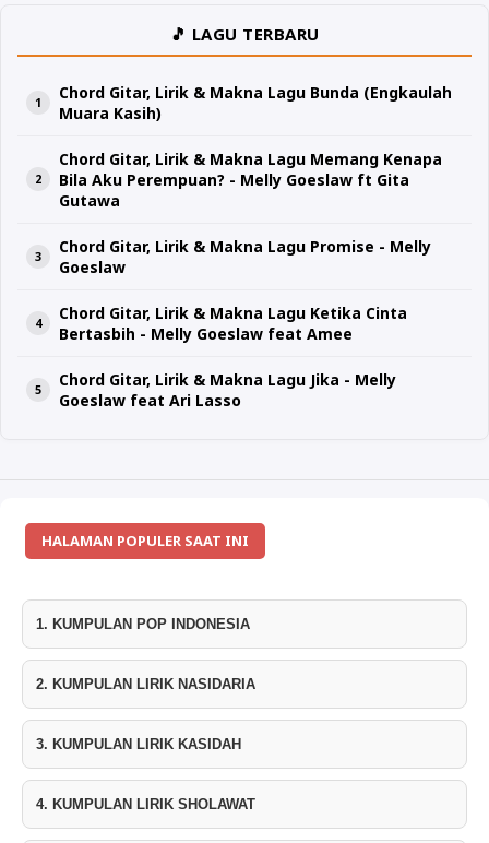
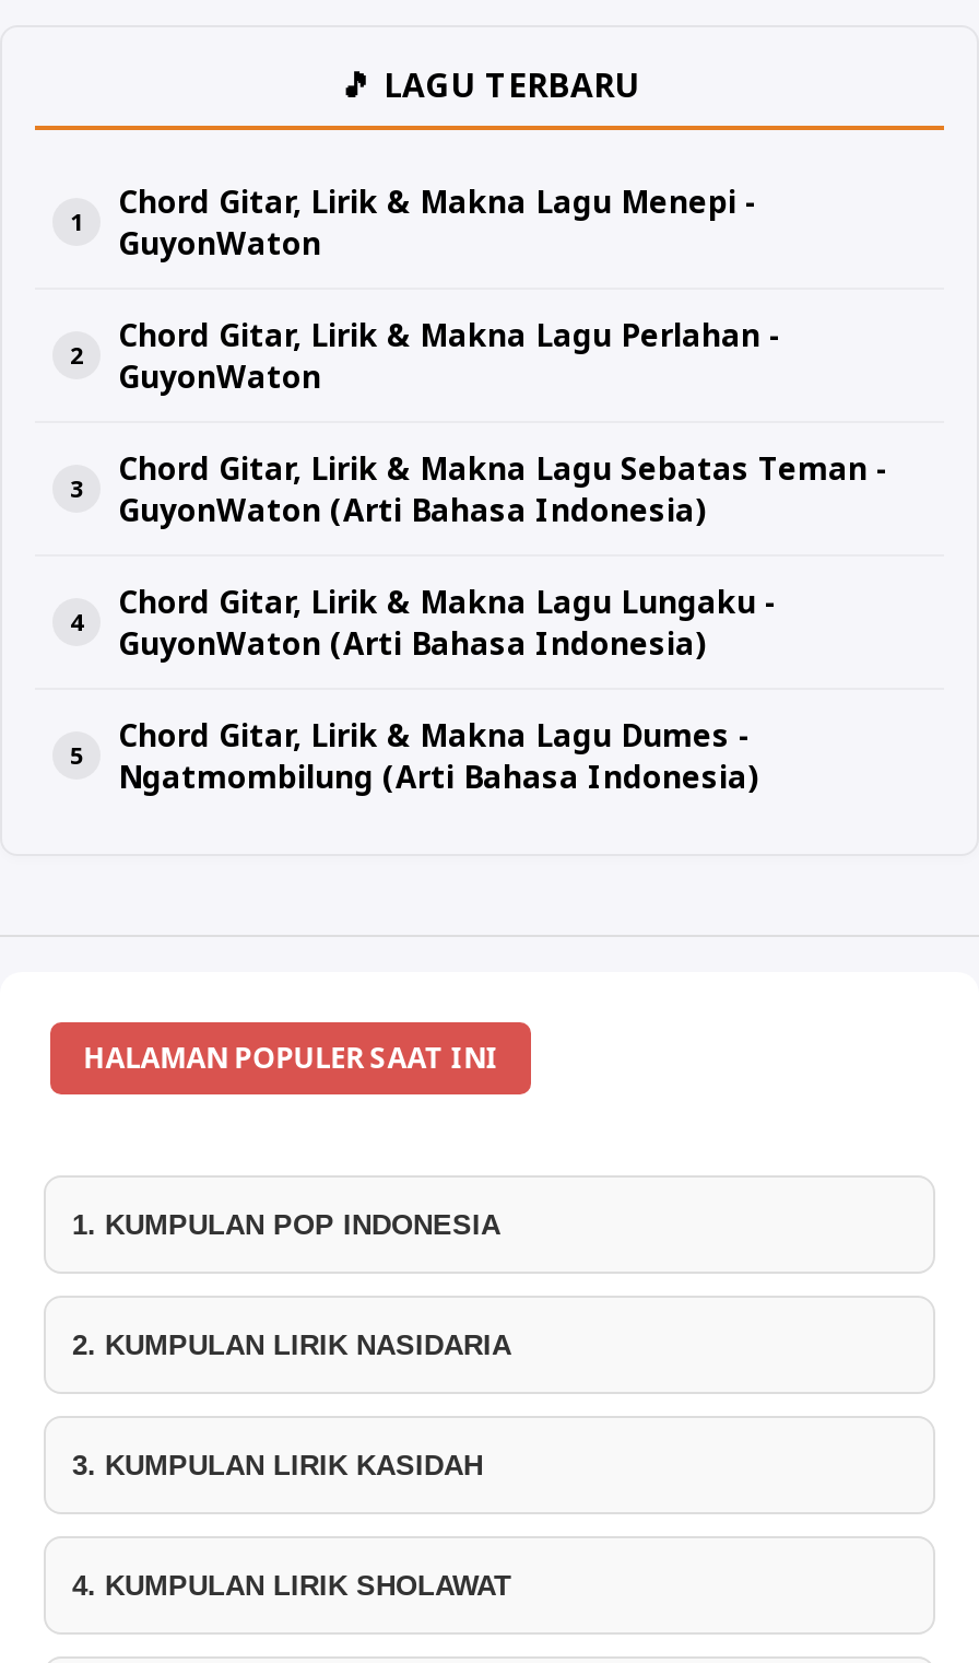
[59,82,452,123] Chord Gitar, Lirik & Makna Lagu Bunda (Engkaulah | Muara Kasih) -> [118,180,758,263] Chord Gitar, Lirik & Makna Lagu Menepi - | GuyonWaton
[59,148,442,210] Chord Gitar, Lirik & Makna Lagu Memang Kenapa | Bila Aku Perempuan? - Melly Goeslaw ft Gita | Gutawa -> [118,313,782,396] Chord Gitar, Lirik & Makna Lagu Perlahan - | GuyonWaton
[59,236,431,277] Chord Gitar, Lirik & Makna Lagu Promise - Melly | Goeslaw -> [118,447,889,530] Chord Gitar, Lirik & Makna Lagu Sebatas Teman - | GuyonWaton (Arti Bahasa Indonesia)
[59,302,407,344] Chord Gitar, Lirik & Makna Lagu Ketika Cinta | Bertasbih - Melly Goeslaw feat Amee -> [118,580,778,663] Chord Gitar, Lirik & Makna Lagu Lungaku - | GuyonWaton (Arti Bahasa Indonesia)
[59,369,396,410] Chord Gitar, Lirik & Makna Lagu Jika - Melly | Goeslaw feat Ari Lasso -> [118,713,758,796] Chord Gitar, Lirik & Makna Lagu Dumes - | Ngatmombilung (Arti Bahasa Indonesia)

